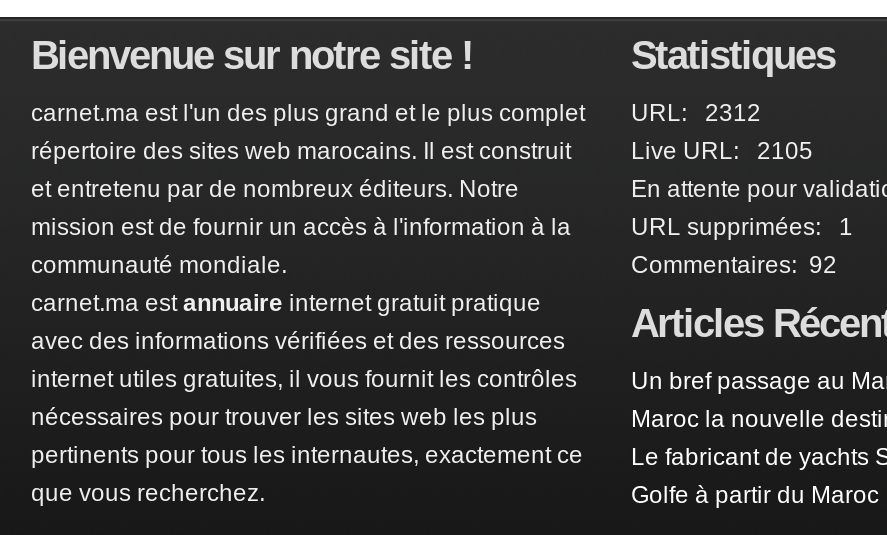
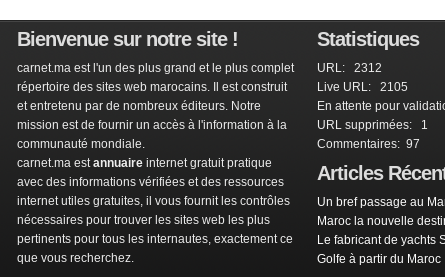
[631,251,837,279] Commentaires: 92 -> [317,137,420,151] Commentaires: 97

